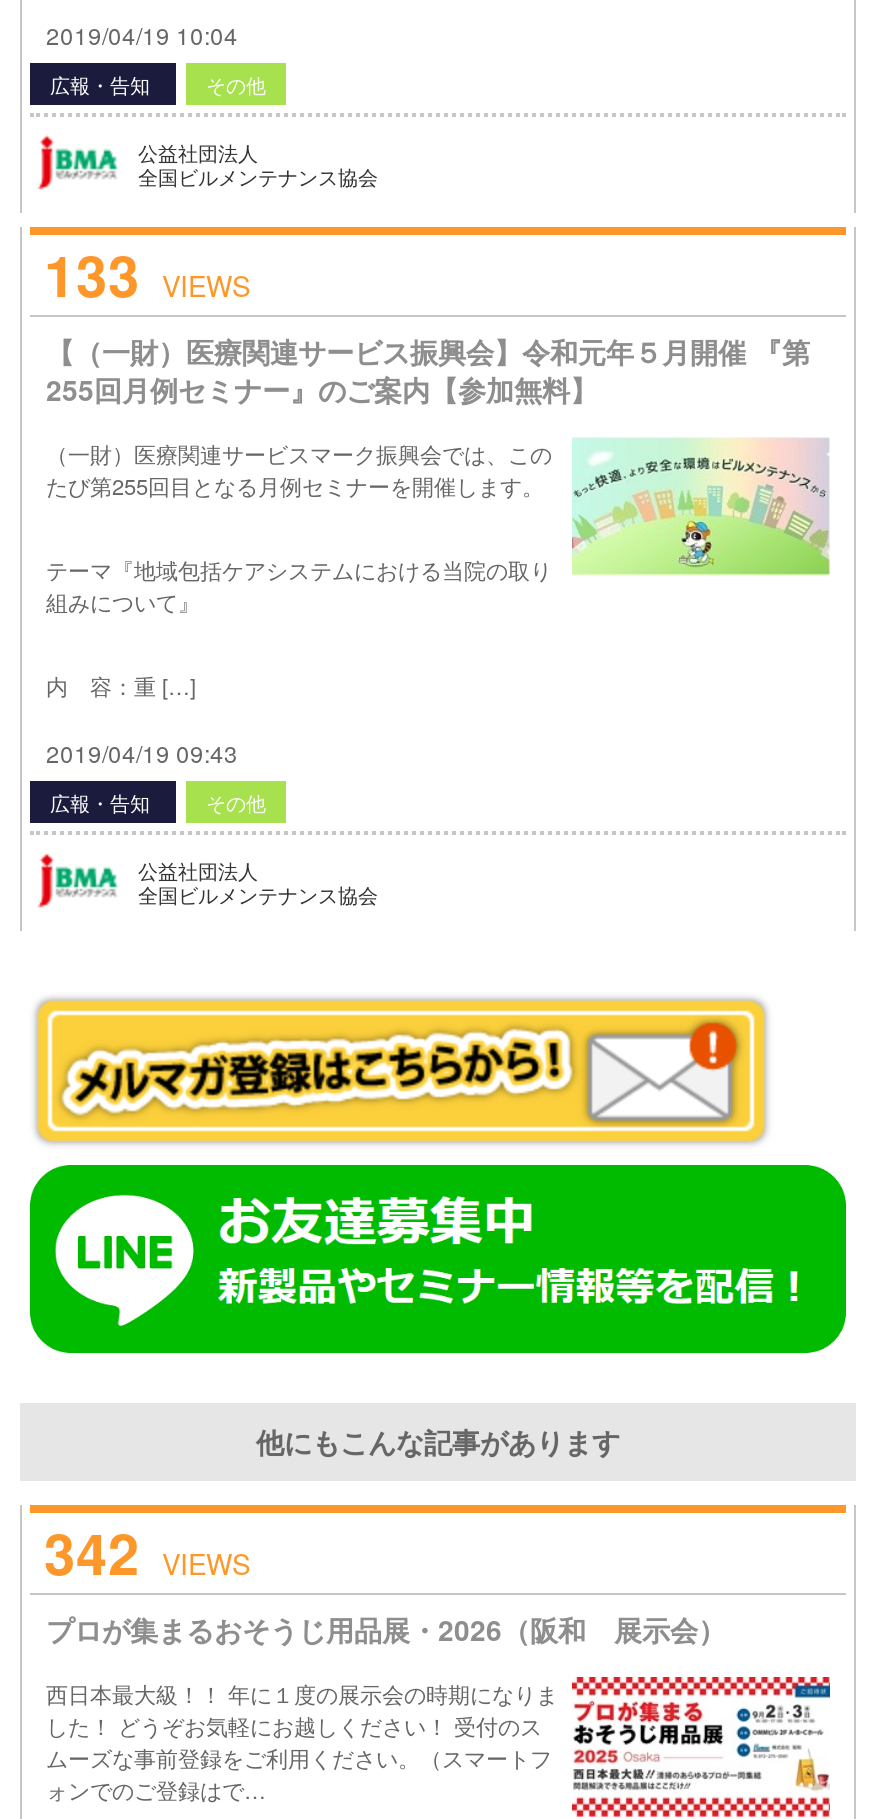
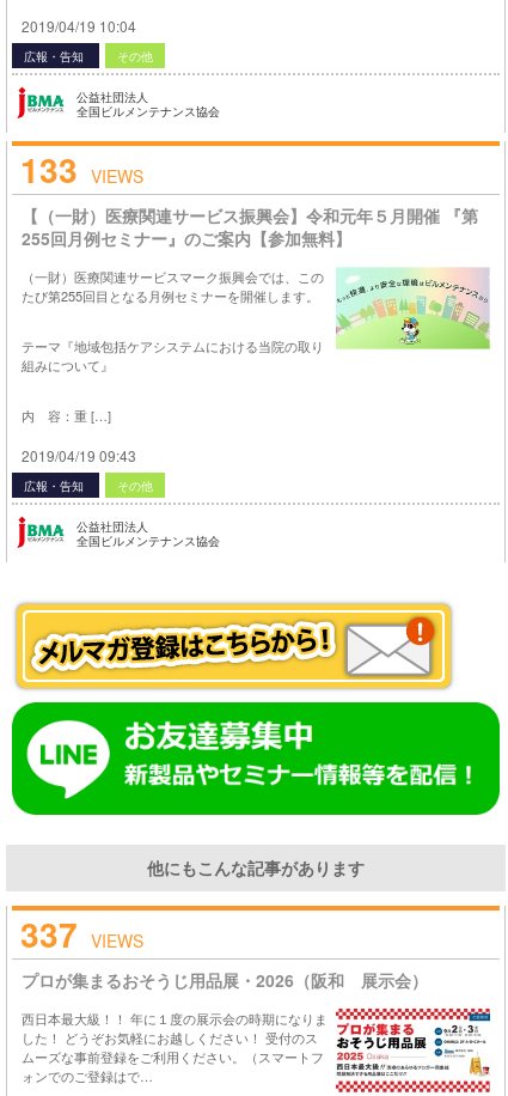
[44,1511,250,1593] 342 VIEWS -> [20,909,143,959] 337 VIEWS

